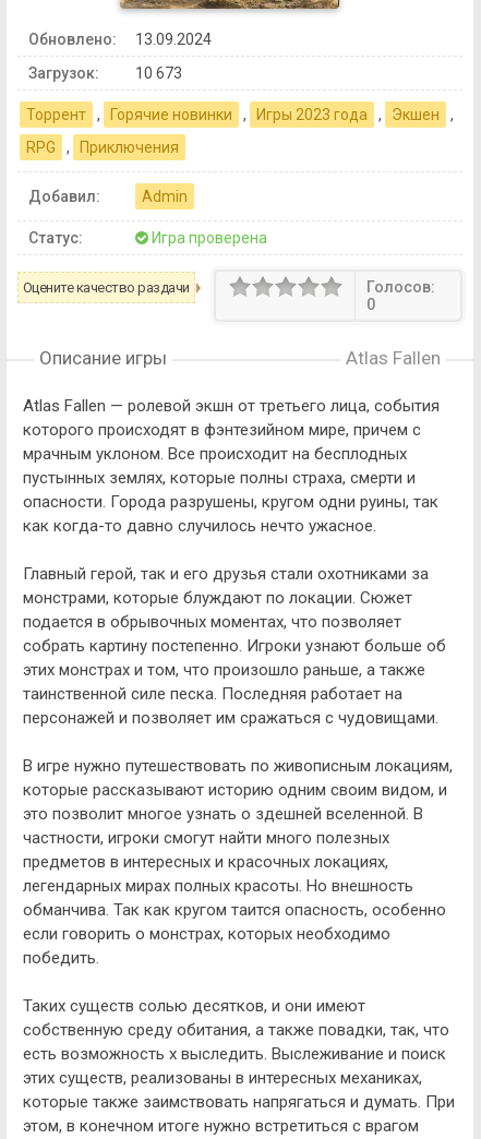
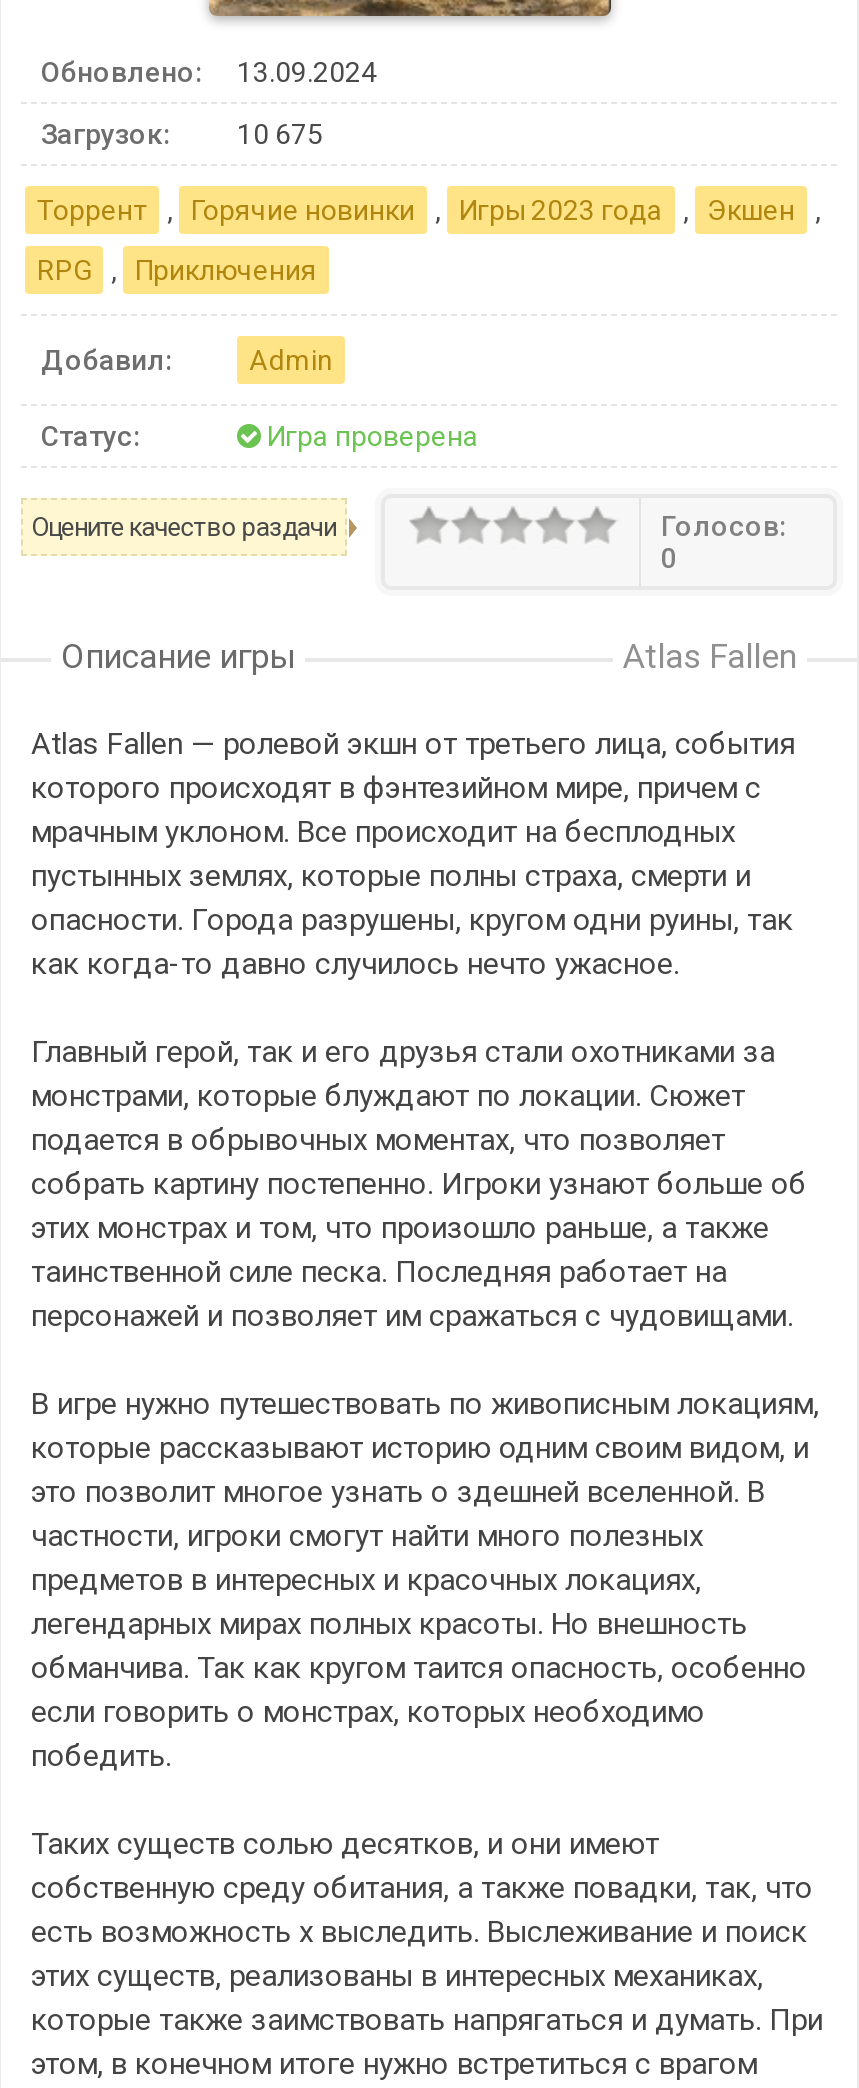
[28,64,182,82] Загрузок: 10 673 -> [41,118,323,150] Загрузок: 10 675

